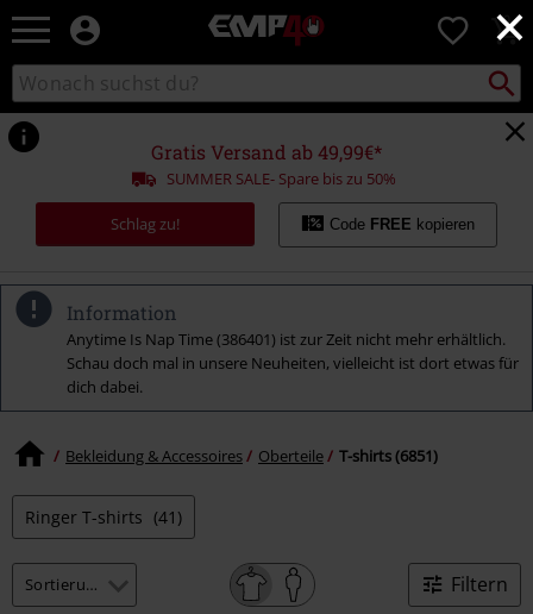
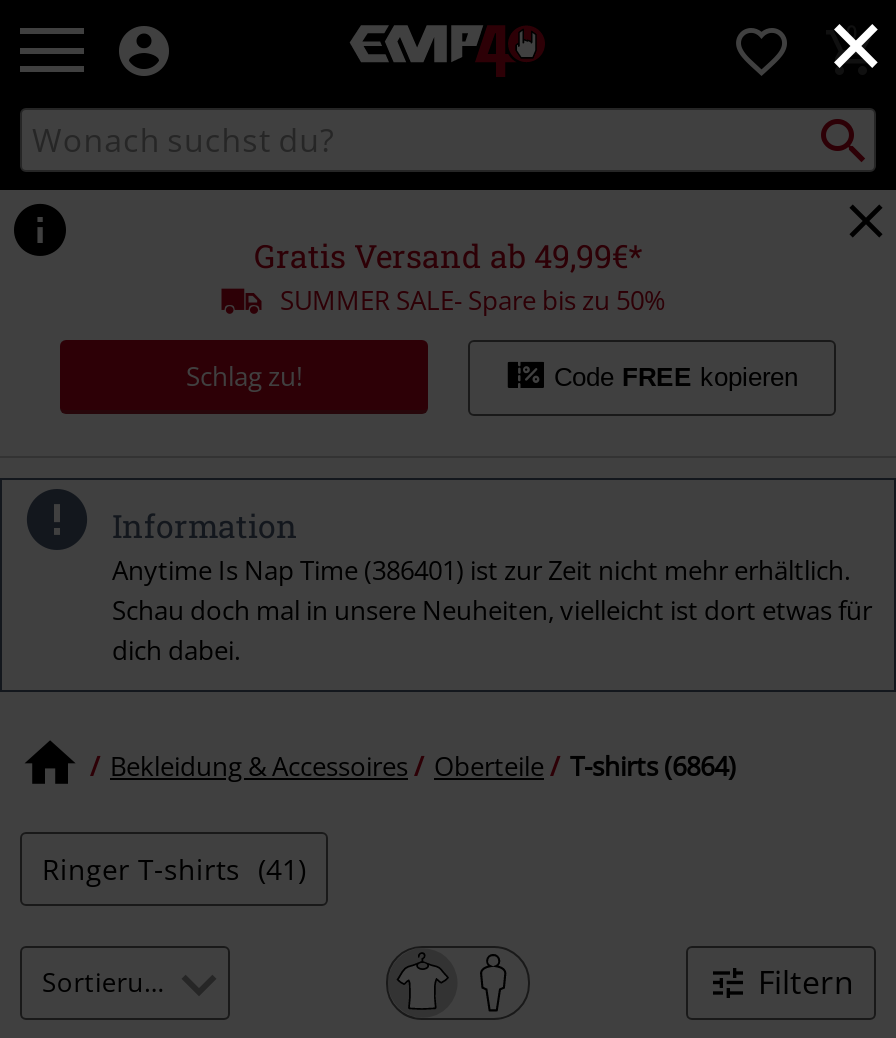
[65,445,438,467] Bekleidung & Accessoires Oberteile T-shirts (6851) -> [110,748,736,784] Bekleidung & Accessoires Oberteile T-shirts (6864)

